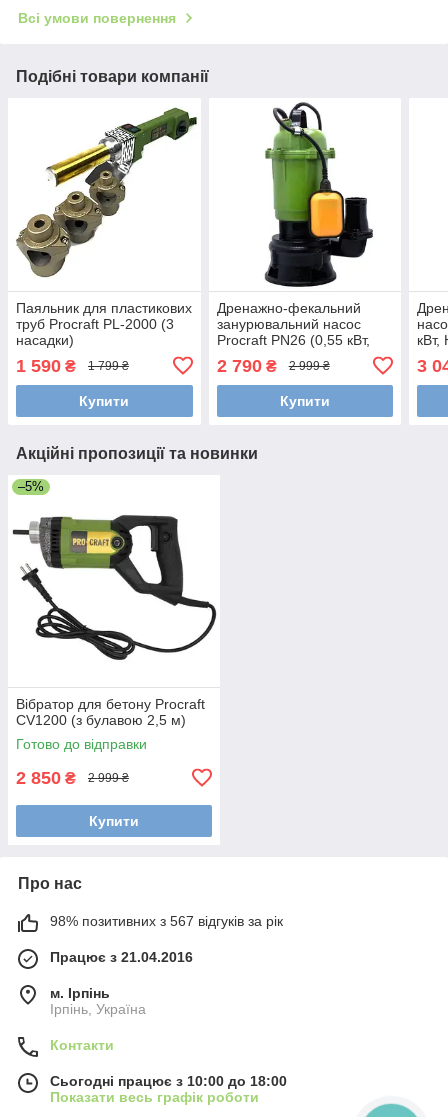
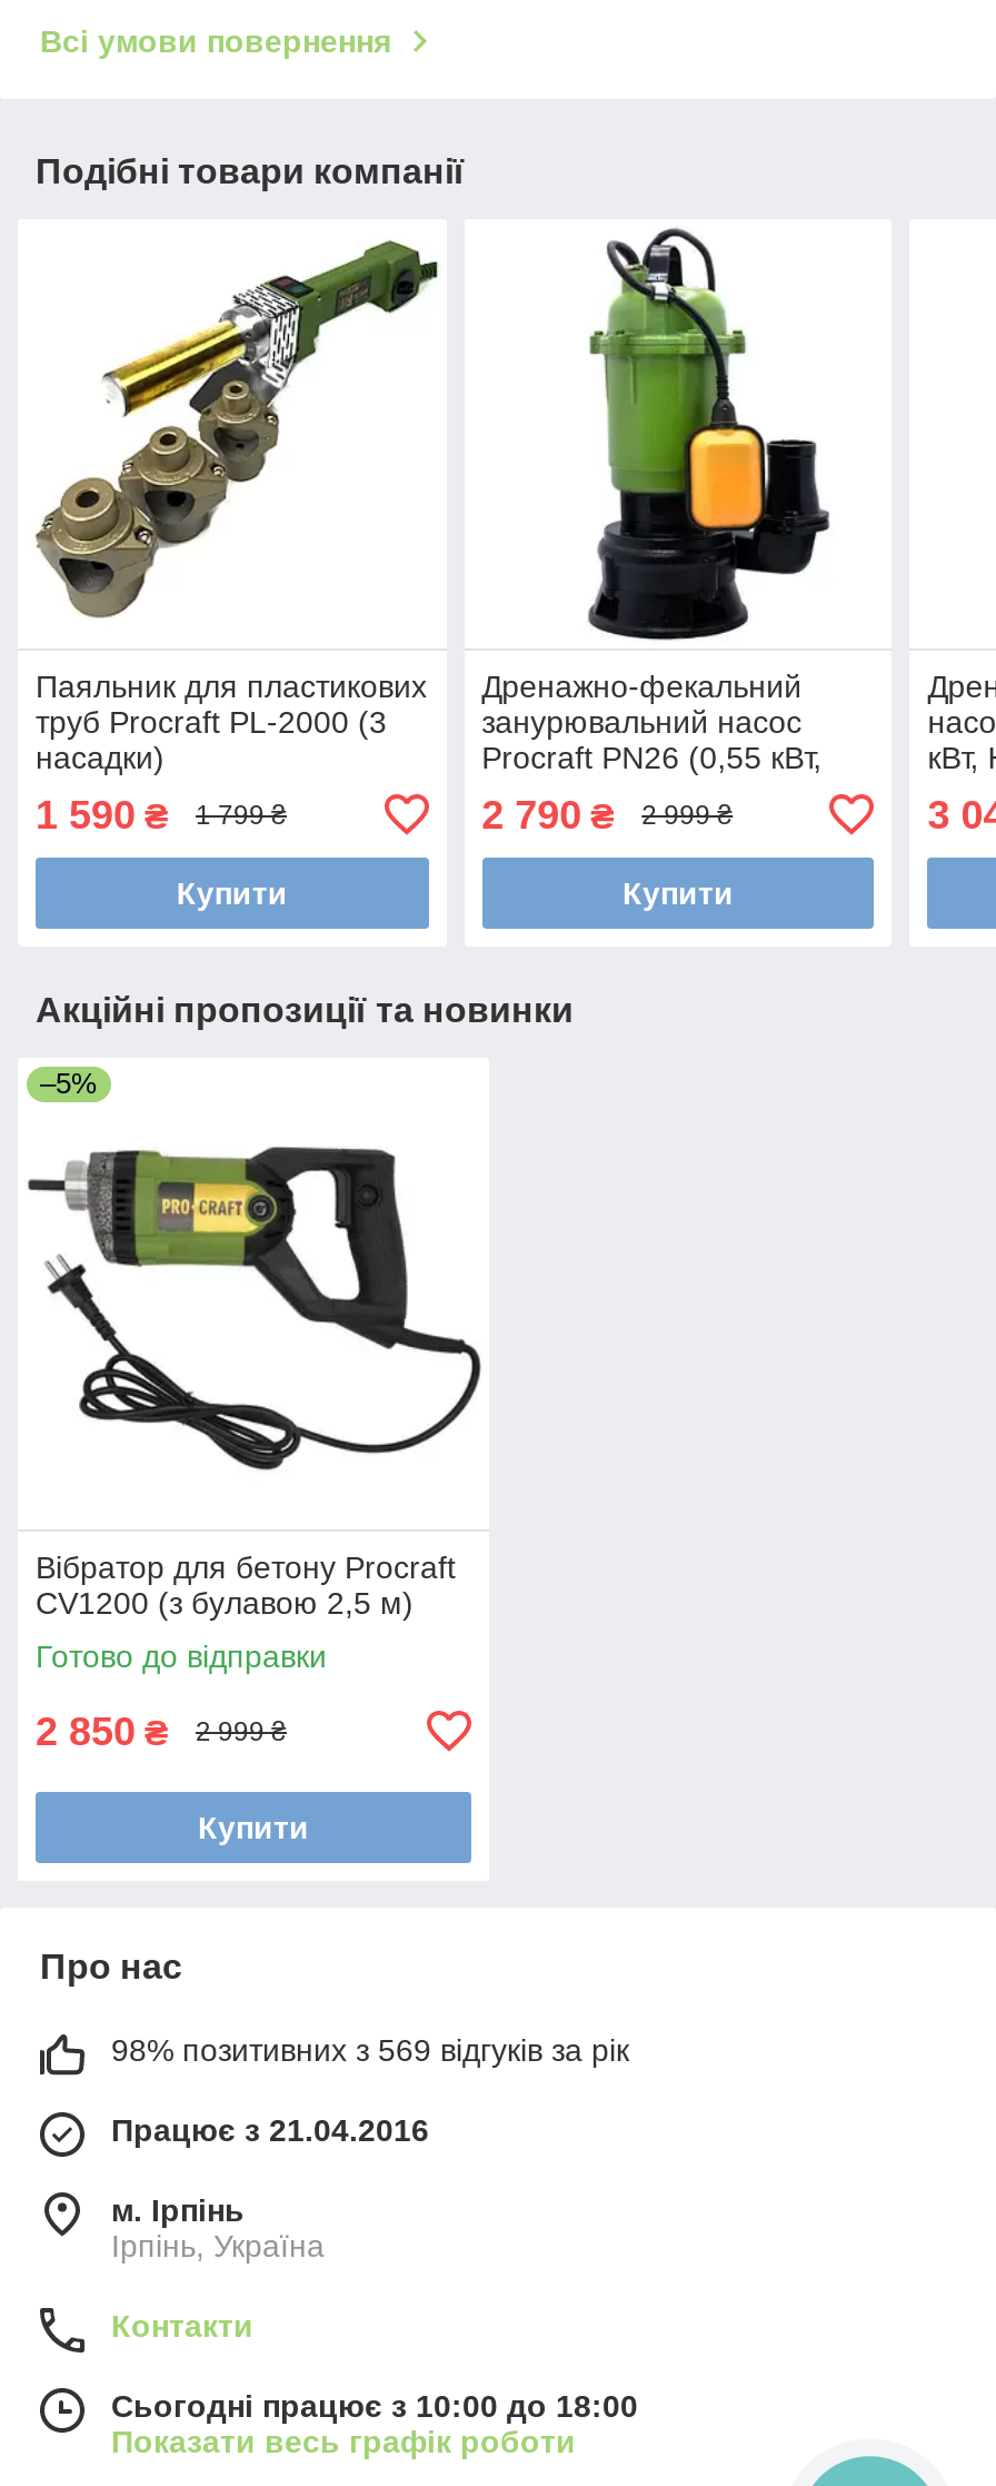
[50,913,283,929] 98% позитивних з 567 відгуків за рік -> [111,2032,629,2067] 98% позитивних з 569 відгуків за рік

